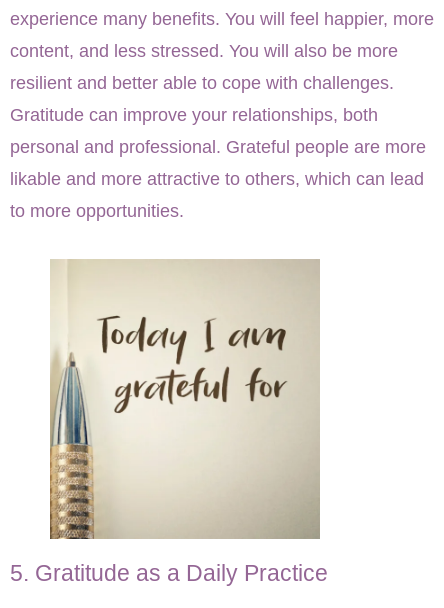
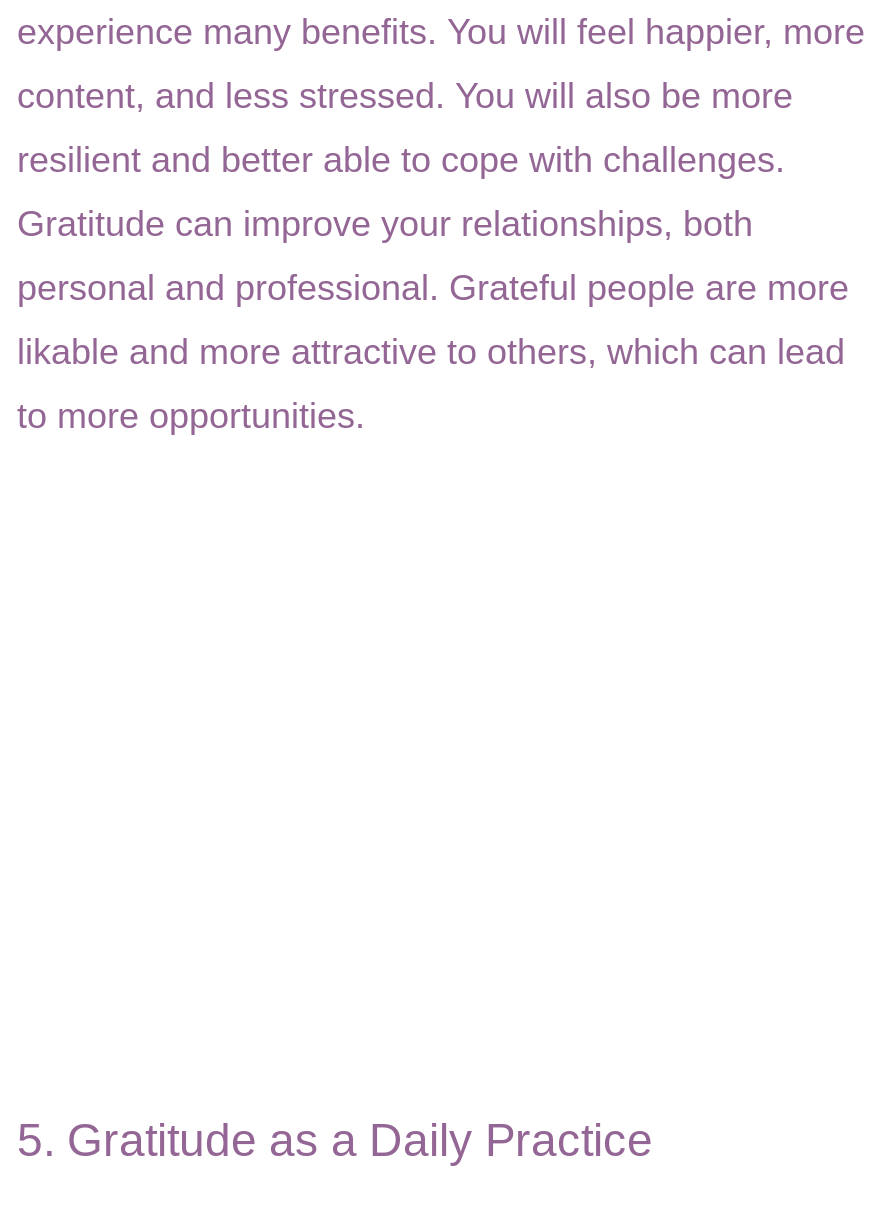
[49,258,321,540] [image] -> none

